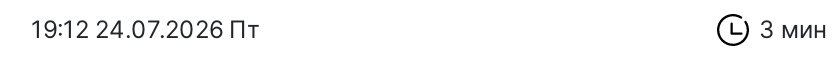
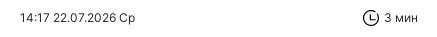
[31,13,259,43] 19:12 24.07.2026 Пт -> [20,10,135,25] 14:17 22.07.2026 Ср

